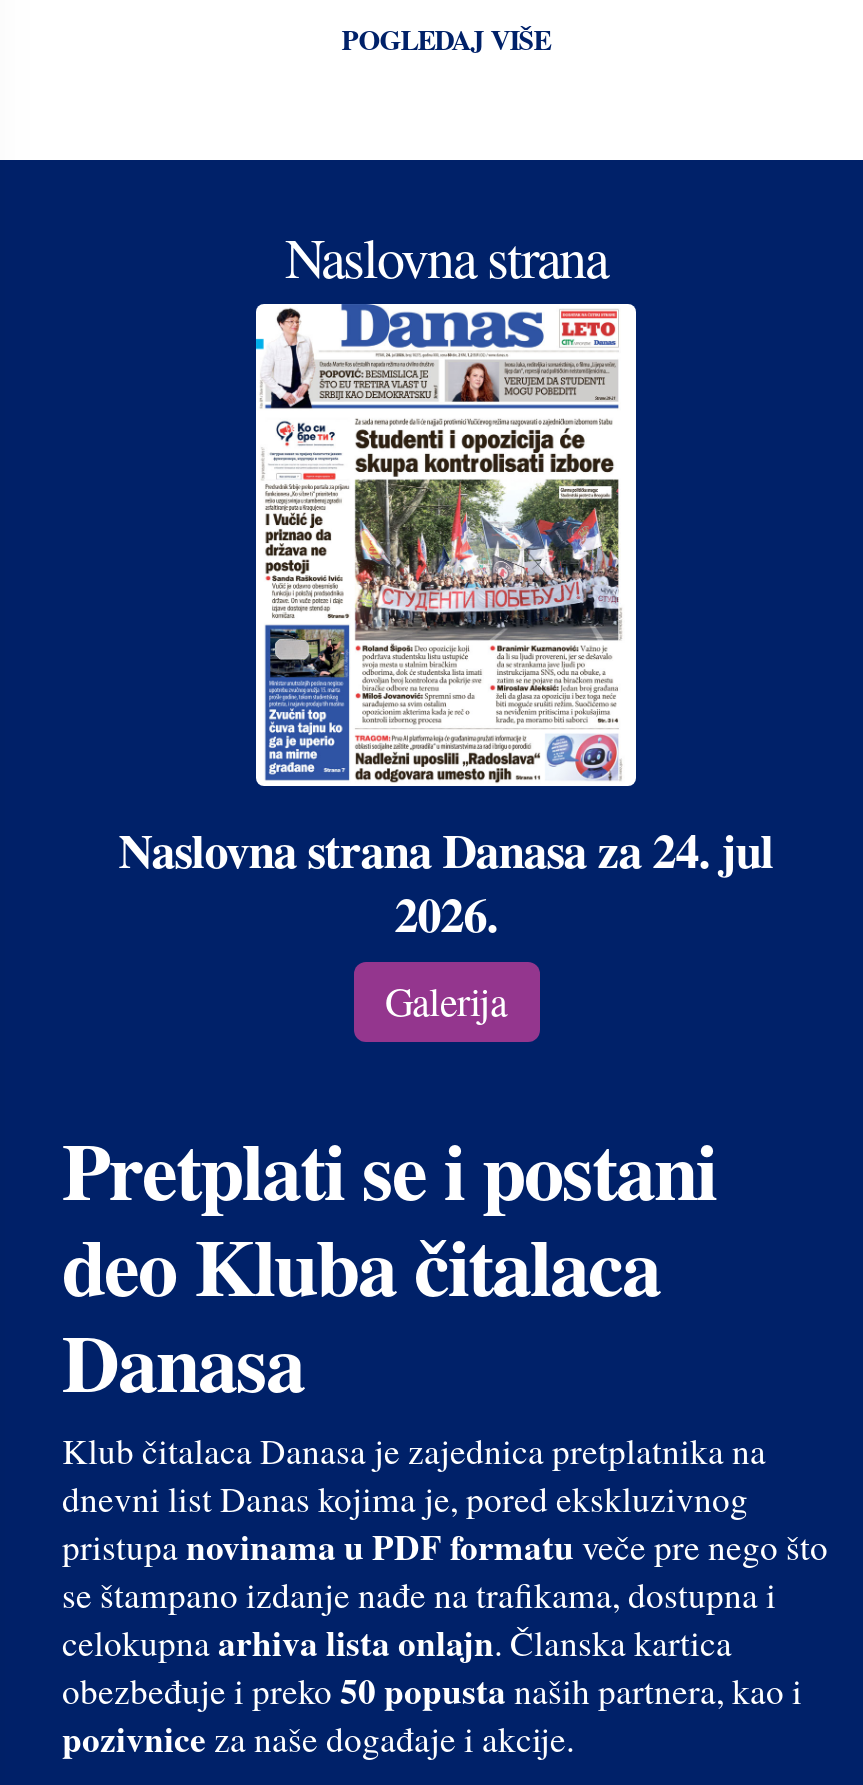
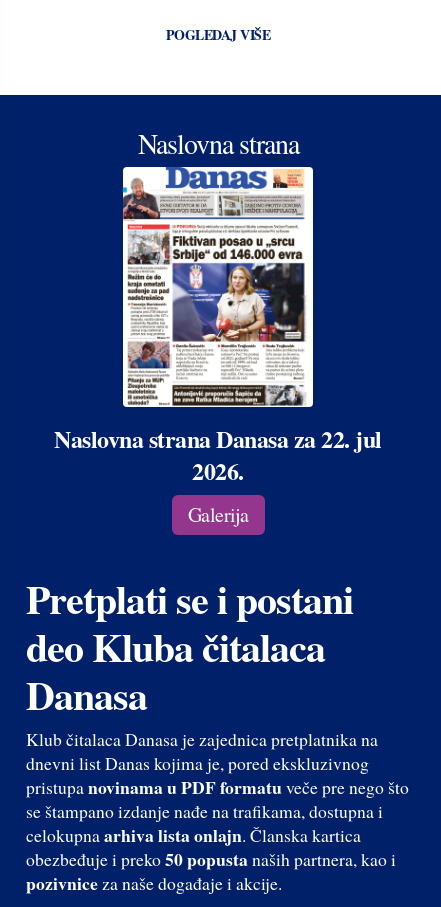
[118,303,774,883] [image] | Naslovna strana Danasa za 24. jul -> [54,167,382,456] [image] | Naslovna strana Danasa za 22. jul

